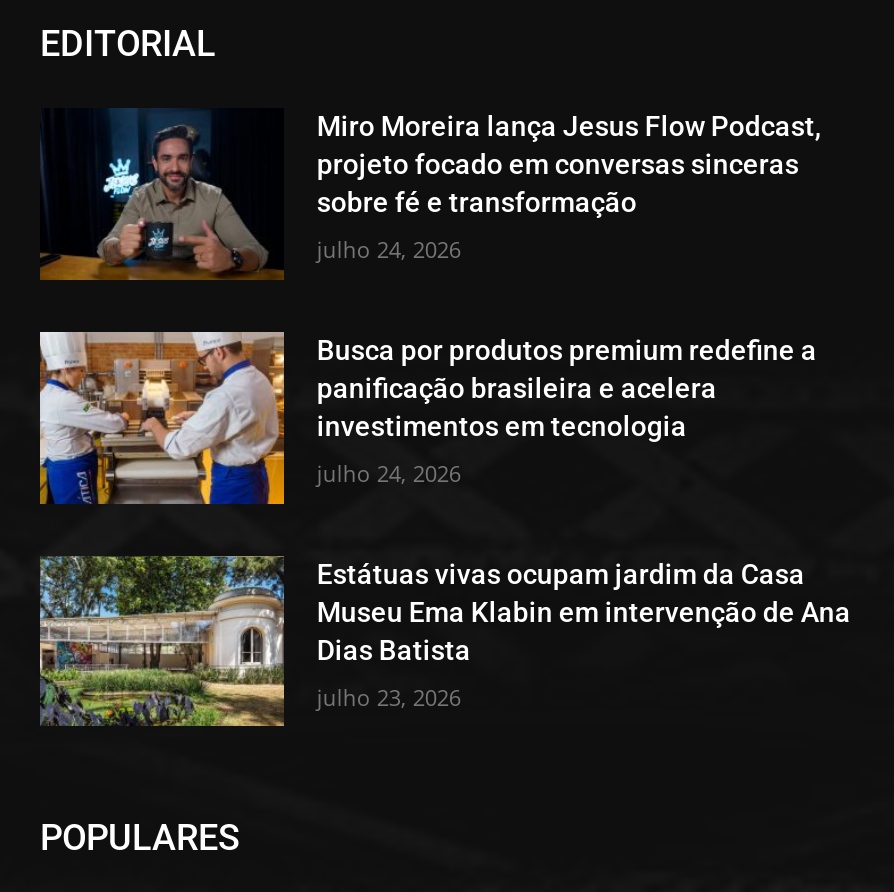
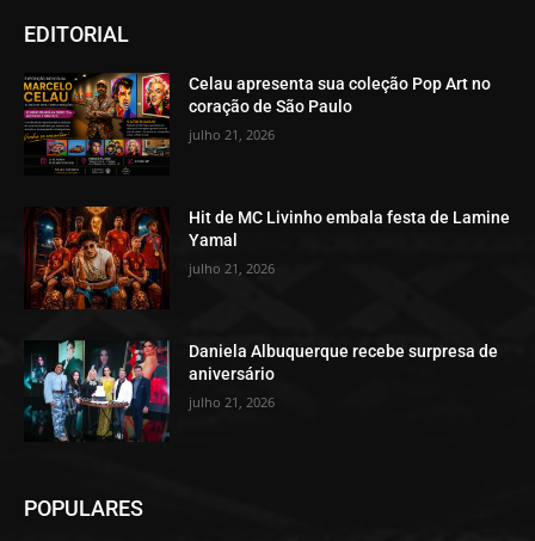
[38,108,821,282] [image] | Miro Moreira lança Jesus Flow Podcast, | projeto focado em conversas sinceras | sobre fé e transformação -> [23,72,491,176] [image] | Celau apresenta sua coleção Pop Art no | coração de São Paulo
[317,235,461,265] julho 24, 2026 -> [189,126,275,144] julho 21, 2026
[38,330,817,506] [image] | Busca por produtos premium redefine a | panificação brasileira e acelera | investimentos em tecnologia -> [24,205,510,311] [image] | Hit de MC Livinho embala festa de Lamine | Yamal
[317,458,461,488] julho 24, 2026 -> [189,259,275,277] julho 21, 2026
[38,554,851,728] [image] | Estátuas vivas ocupam jardim da Casa | Museu Ema Klabin em intervenção de Ana | Dias Batista -> [23,340,498,442] [image] | Daniela Albuquerque recebe surpresa de | aniversário
[317,681,461,711] julho 23, 2026 -> [189,393,275,410] julho 21, 2026

